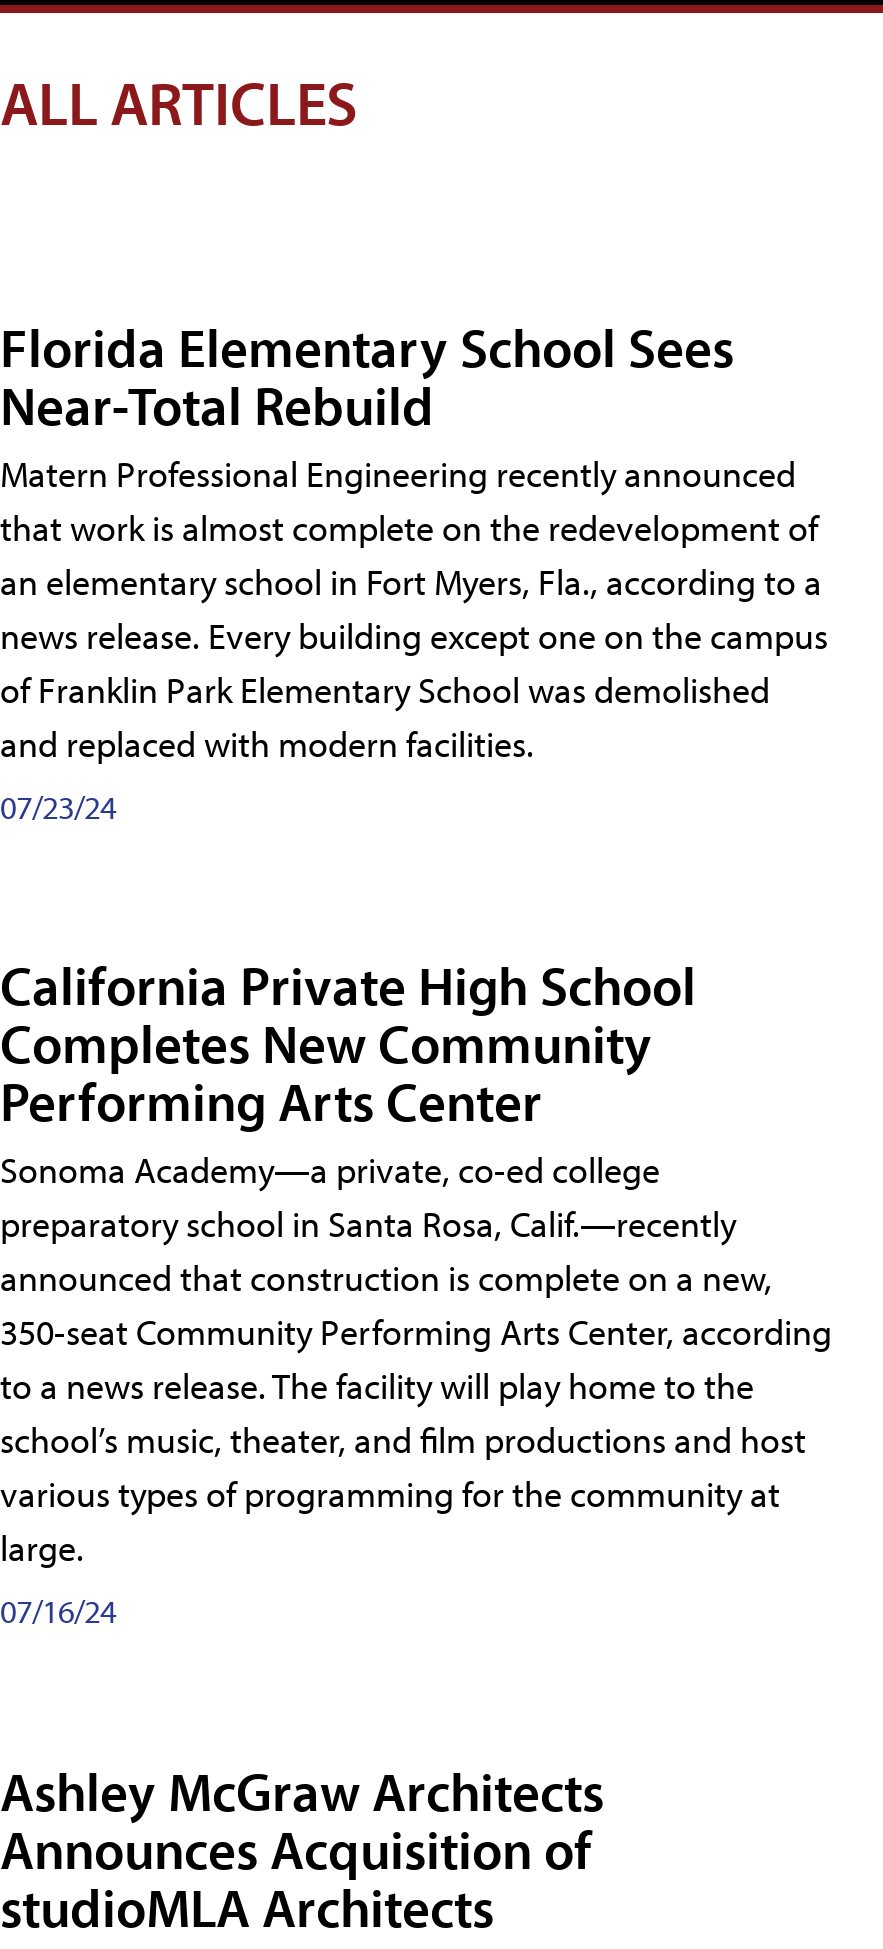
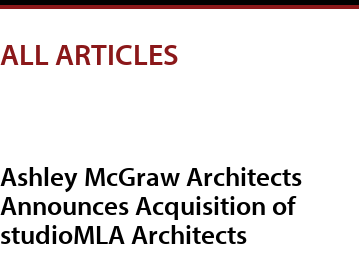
[0,311,832,1632] Florida Elementary School Sees | Near-Total Rebuild | Matern Professional Engineering recently announced | that work is almost complete on the redevelopment of | an elementary school in Fort Myers, Fla., according to a | news release. Every building except one on the campus | of Franklin Park Elementary School was demolished | and replaced with modern facilities. | 07/23/24 | California Private High School | Completes New Community | Performing Arts Center | Sonoma Academy—a private, co-ed college | preparatory school in Santa Rosa, Calif.—recently | announced that construction is complete on a new, | 350-seat Community Performing Arts Center, according | to a news release. The facility will play home to the | school’s music, theater, and film productions and host | various types of programming for the community at | large. | 07/16/24 -> none

